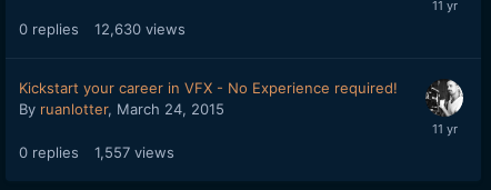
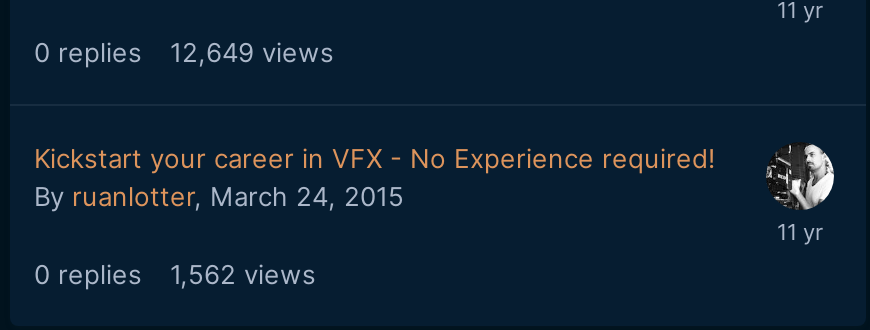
[19,20,186,37] 0 replies 12,630 views -> [34,35,334,67] 0 replies 12,649 views
[19,143,174,161] 0 replies 1,557 views -> [34,257,316,289] 0 replies 1,562 views

